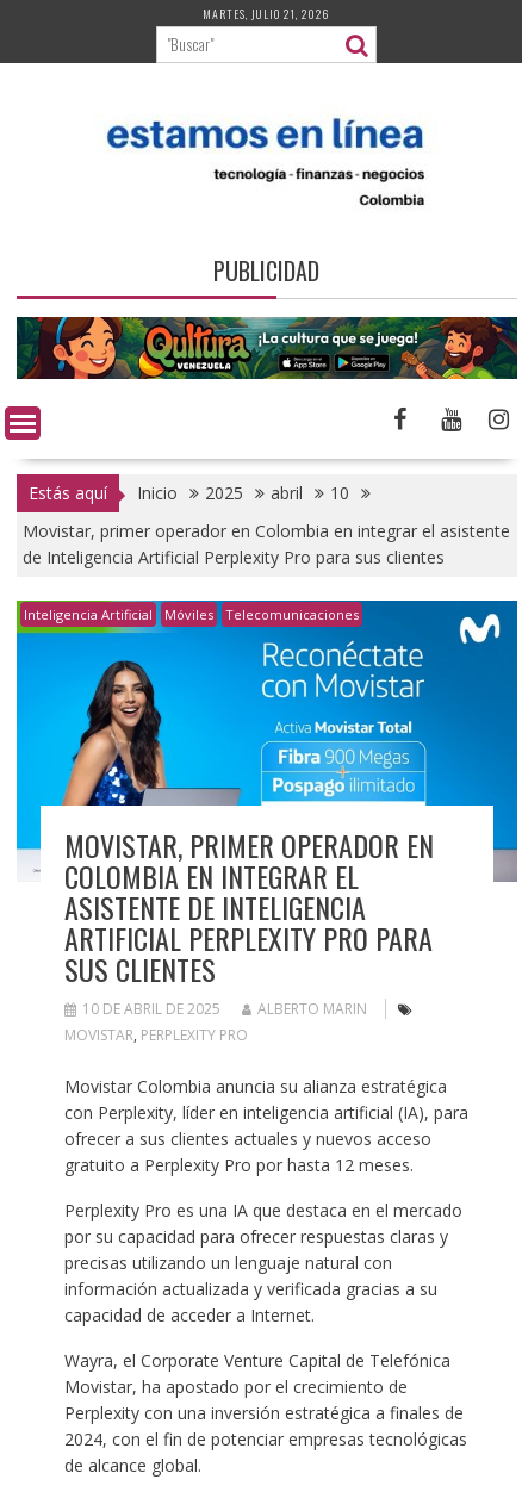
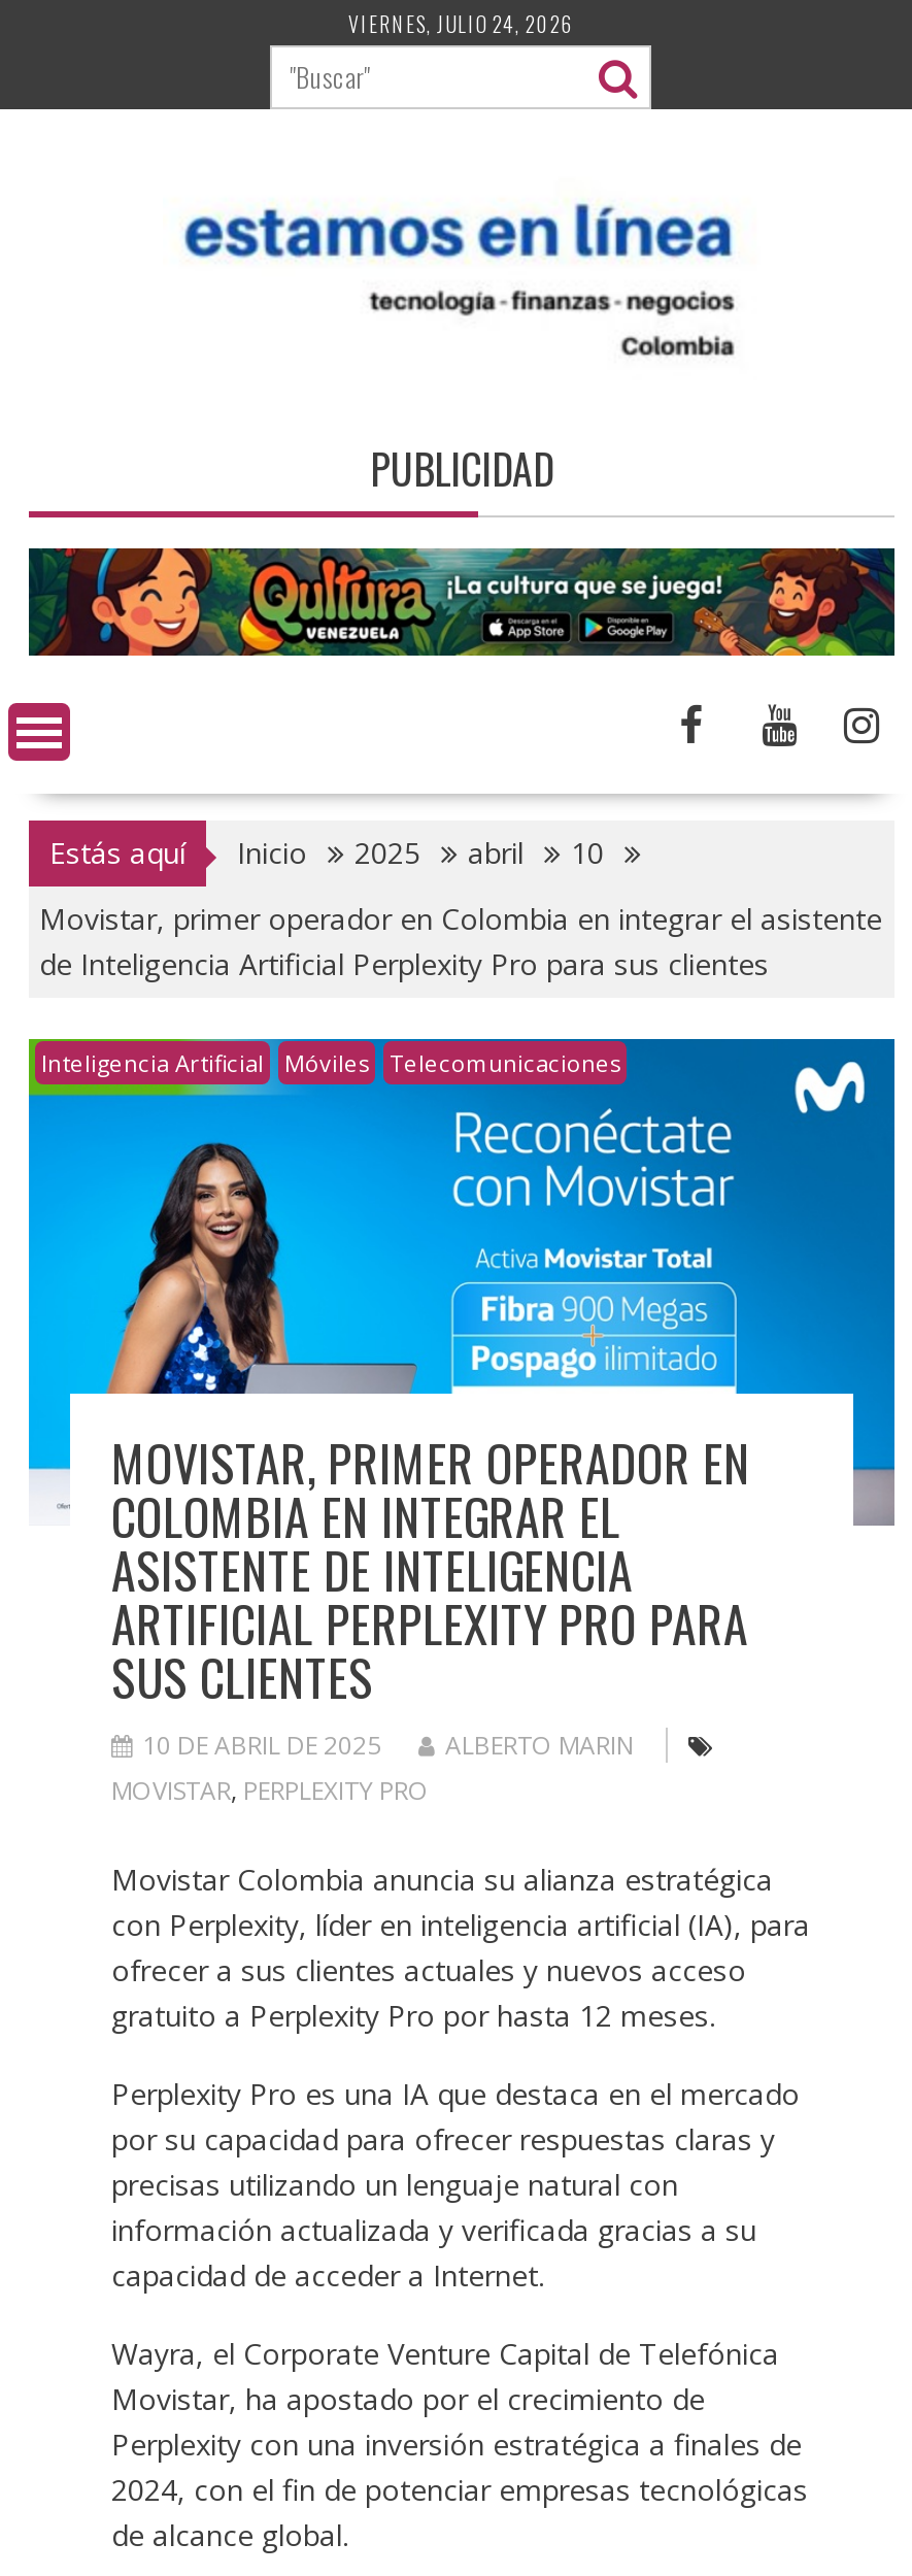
[203,5,331,23] MARTES, JULIO 21, 2026 -> [348,8,575,39] VIERNES, JULIO 24, 2026

